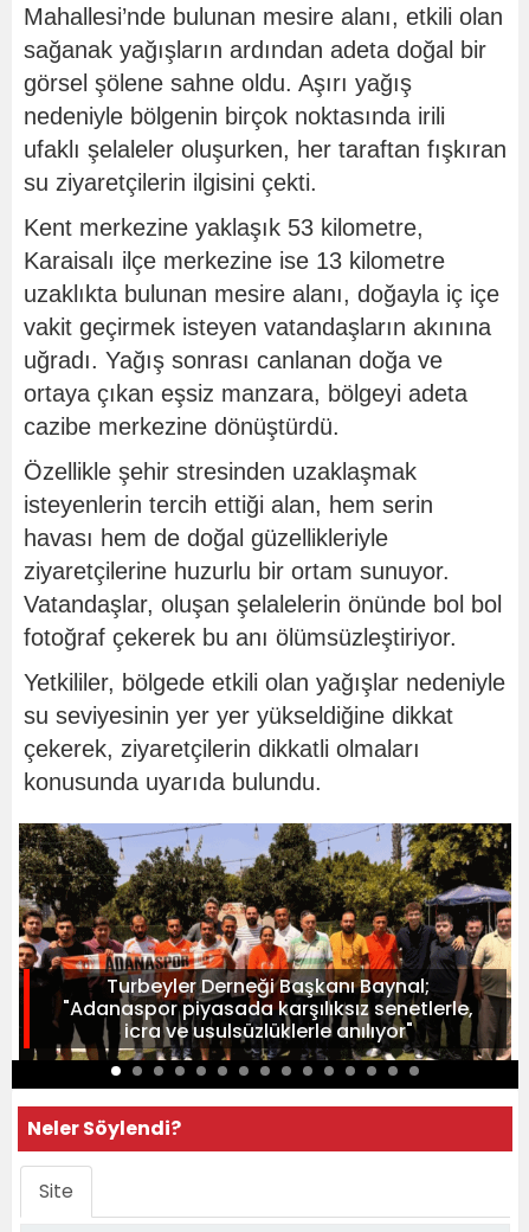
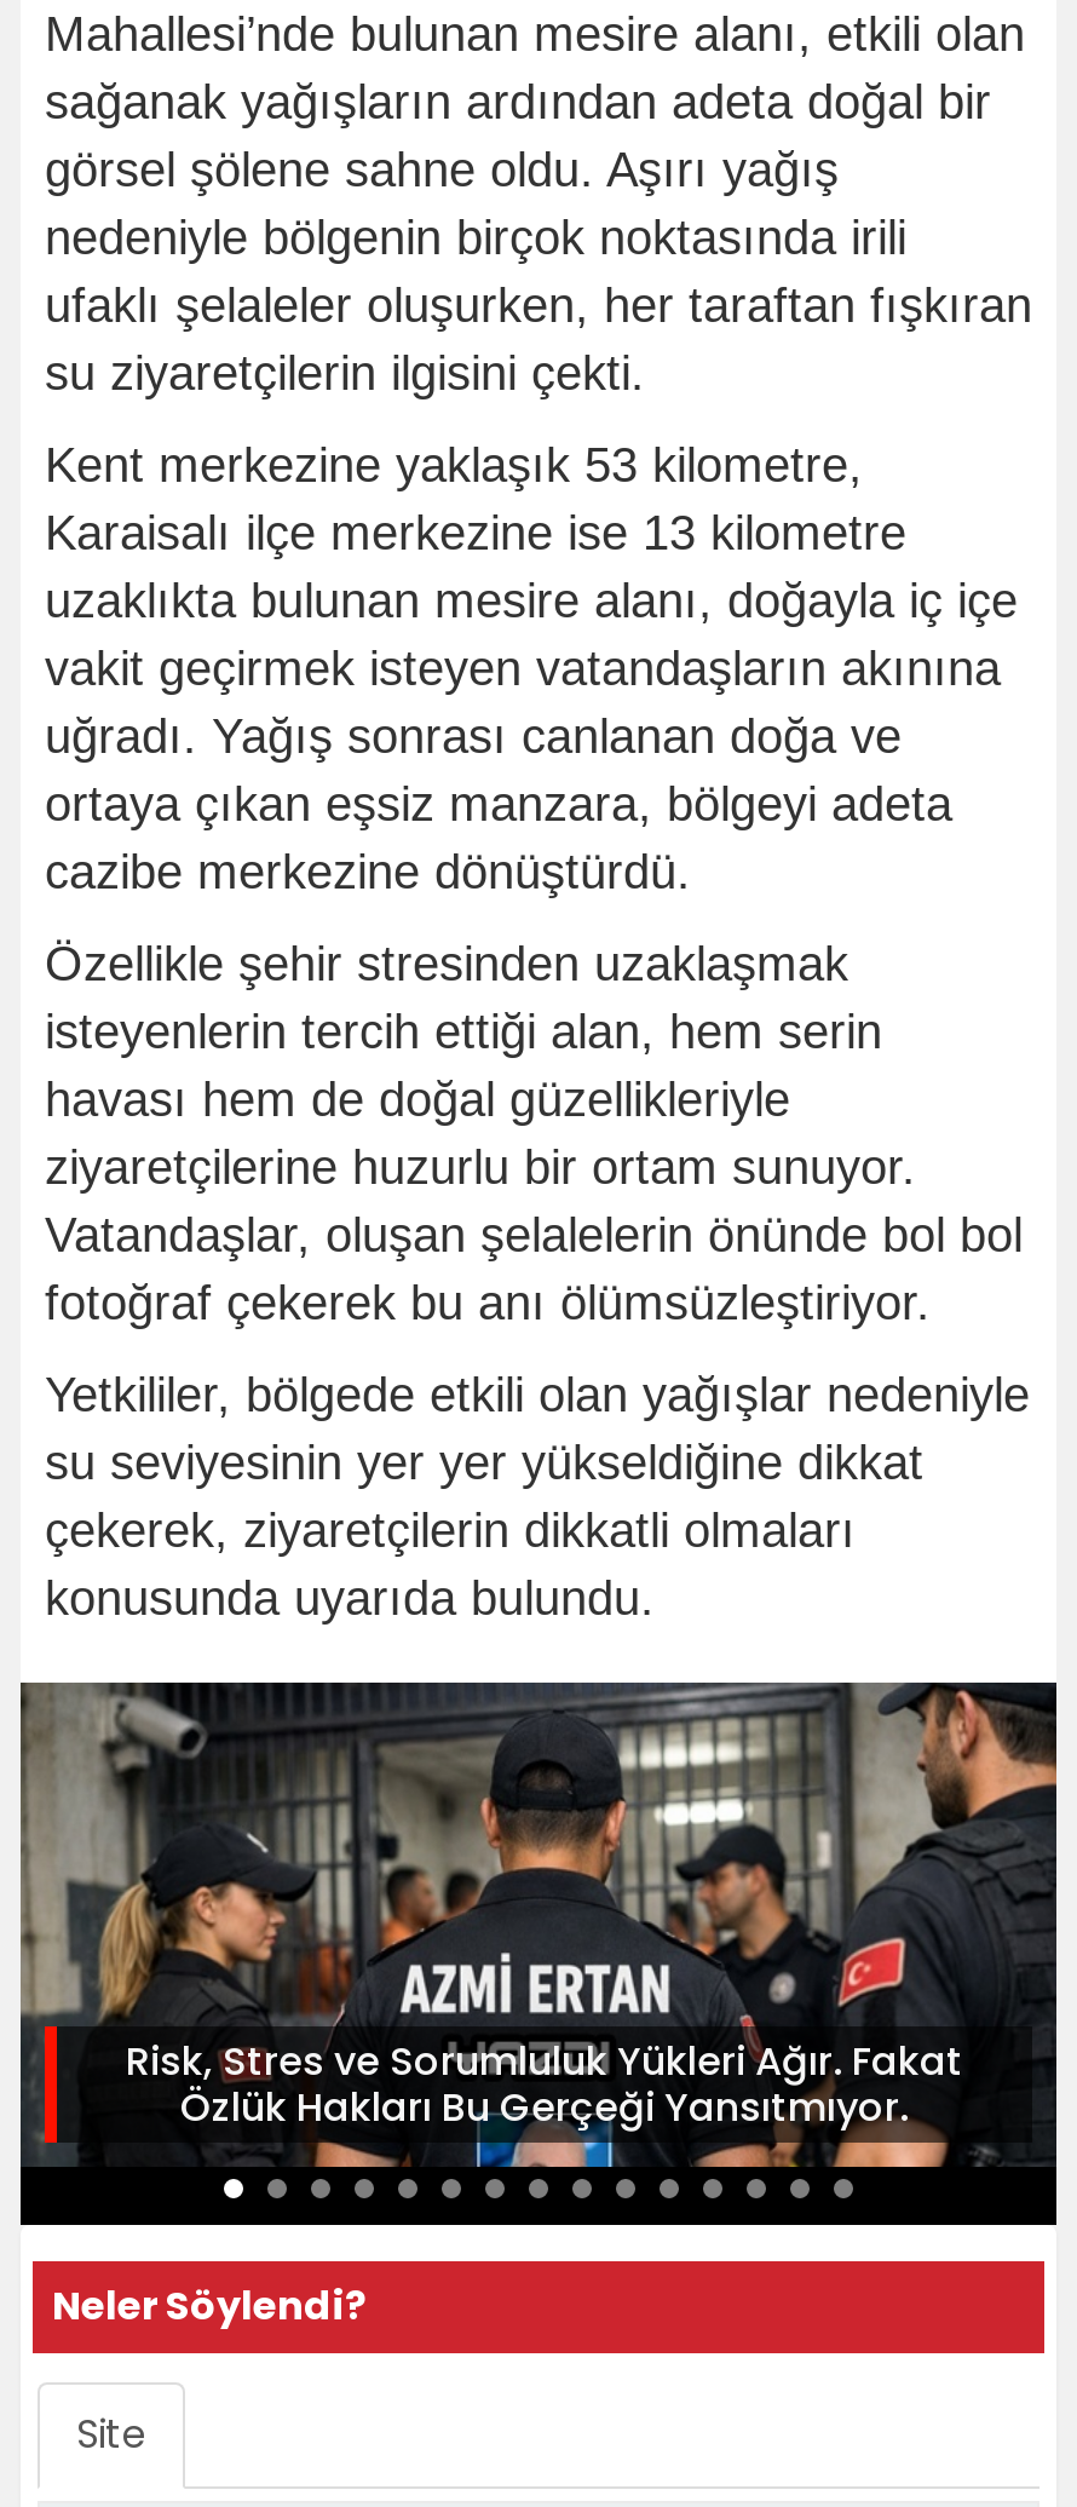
[12,822,518,1061] [image] | Turbeyler Derneği Başkanı Baynal; | "Adanaspor piyasada karşılıksız senetlerle, | icra ve usulsüzlüklerle anılıyor" -> [18,1680,1059,2169] [image] | Risk, Stres ve Sorumluluk Yükleri Ağır. Fakat | Özlük Hakları Bu Gerçeği Yansıtmıyor.

